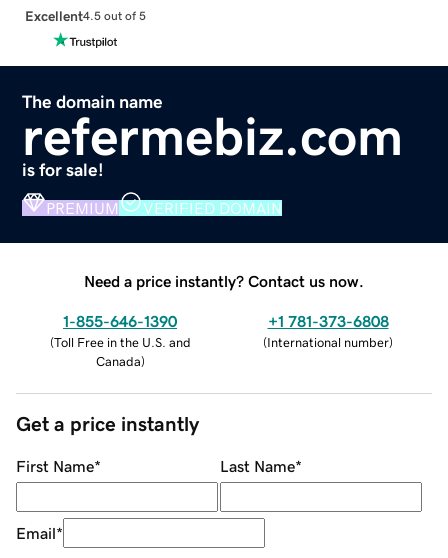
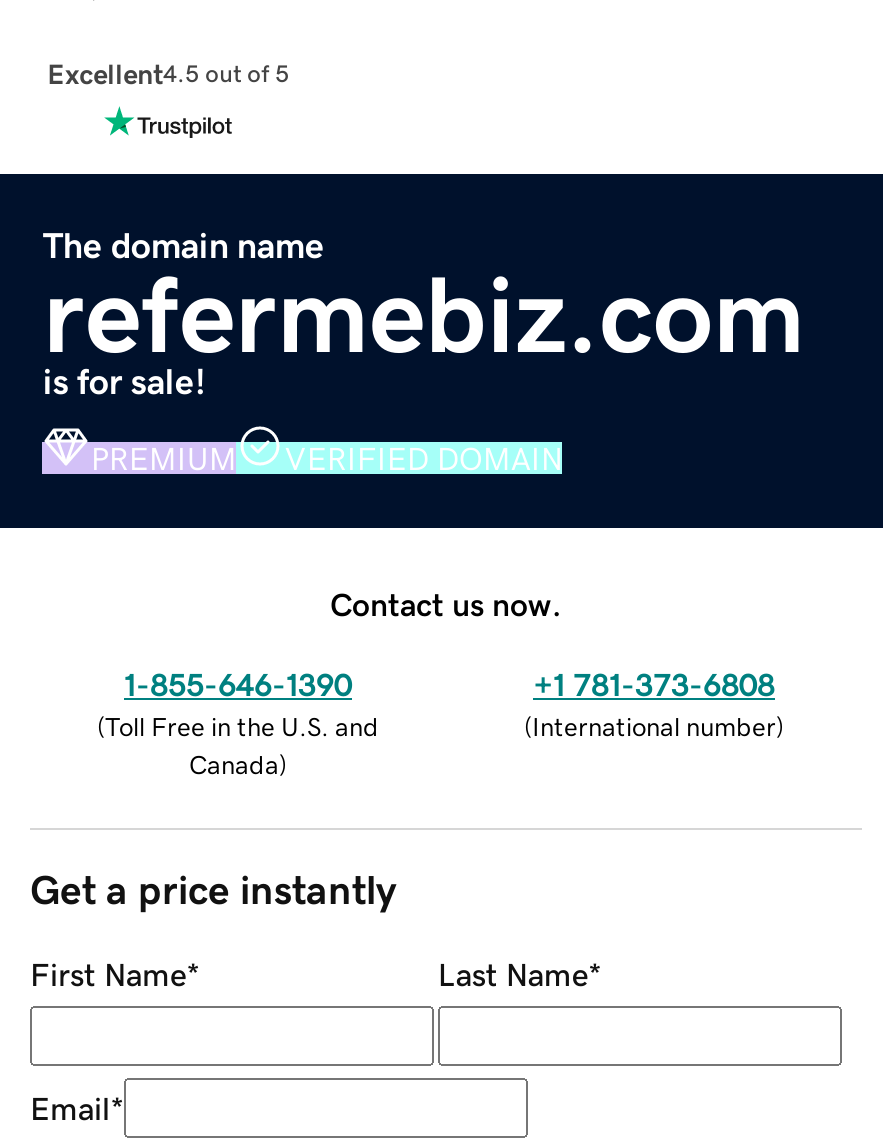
[84,273,364,289] Need a price instantly? Contact us now. -> [330,587,562,619] Contact us now.

